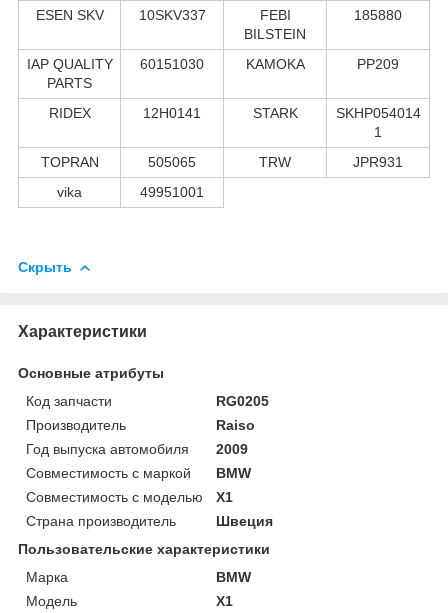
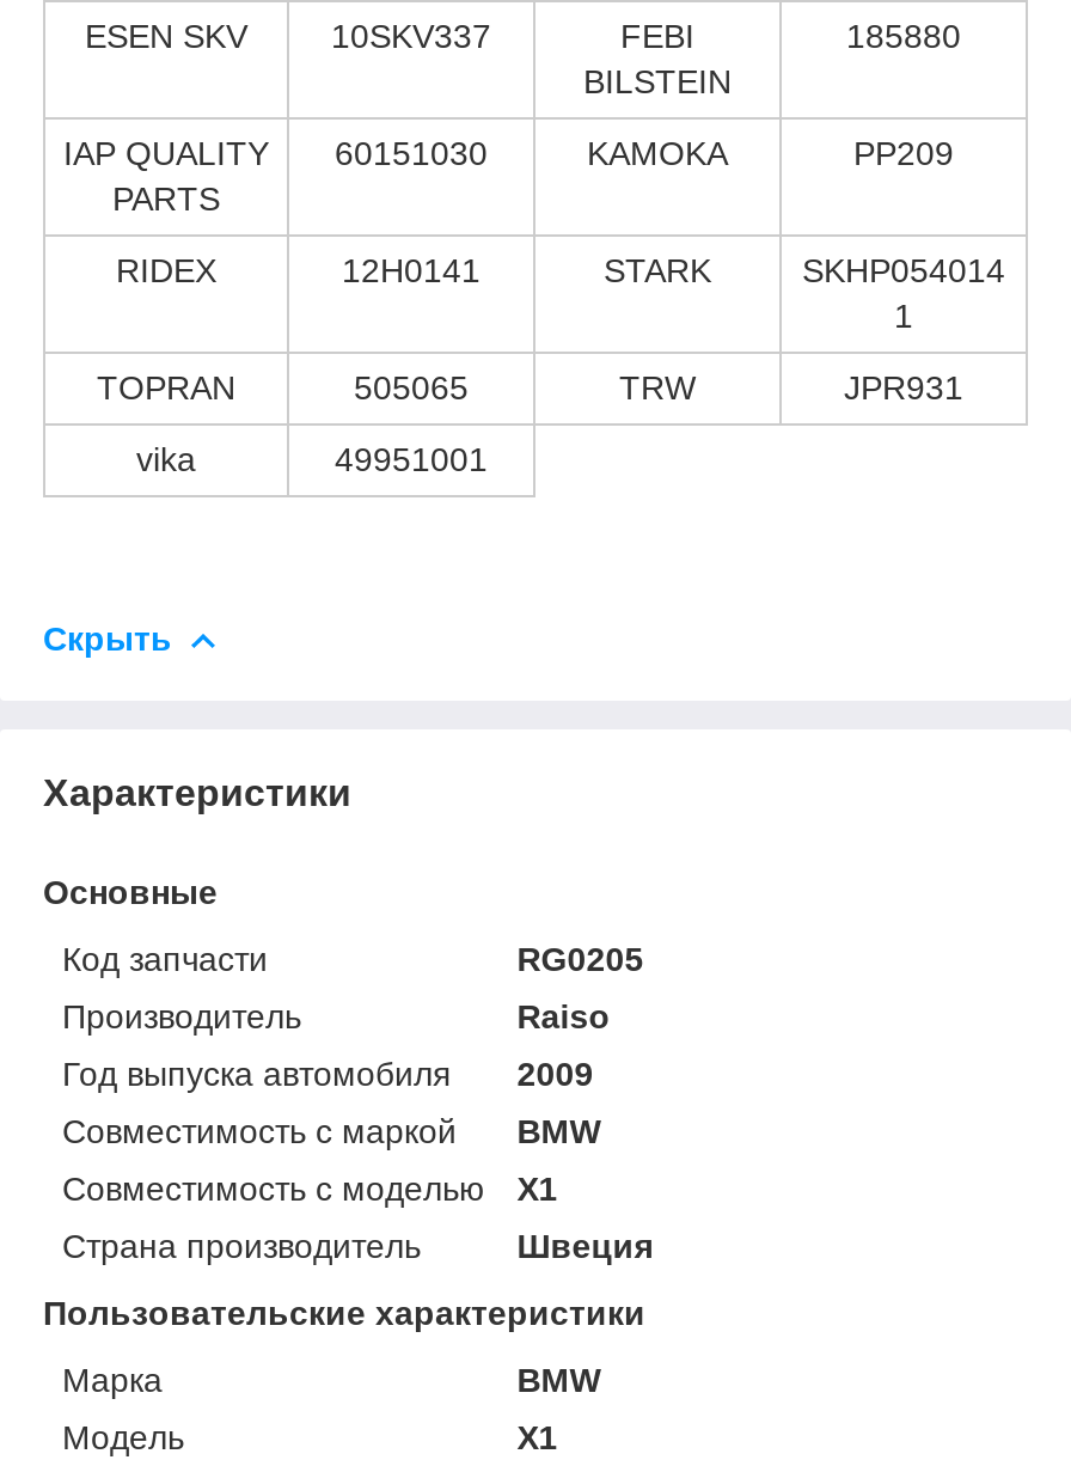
[18,365,164,381] Основные атрибуты -> [43,872,218,911] Основные

